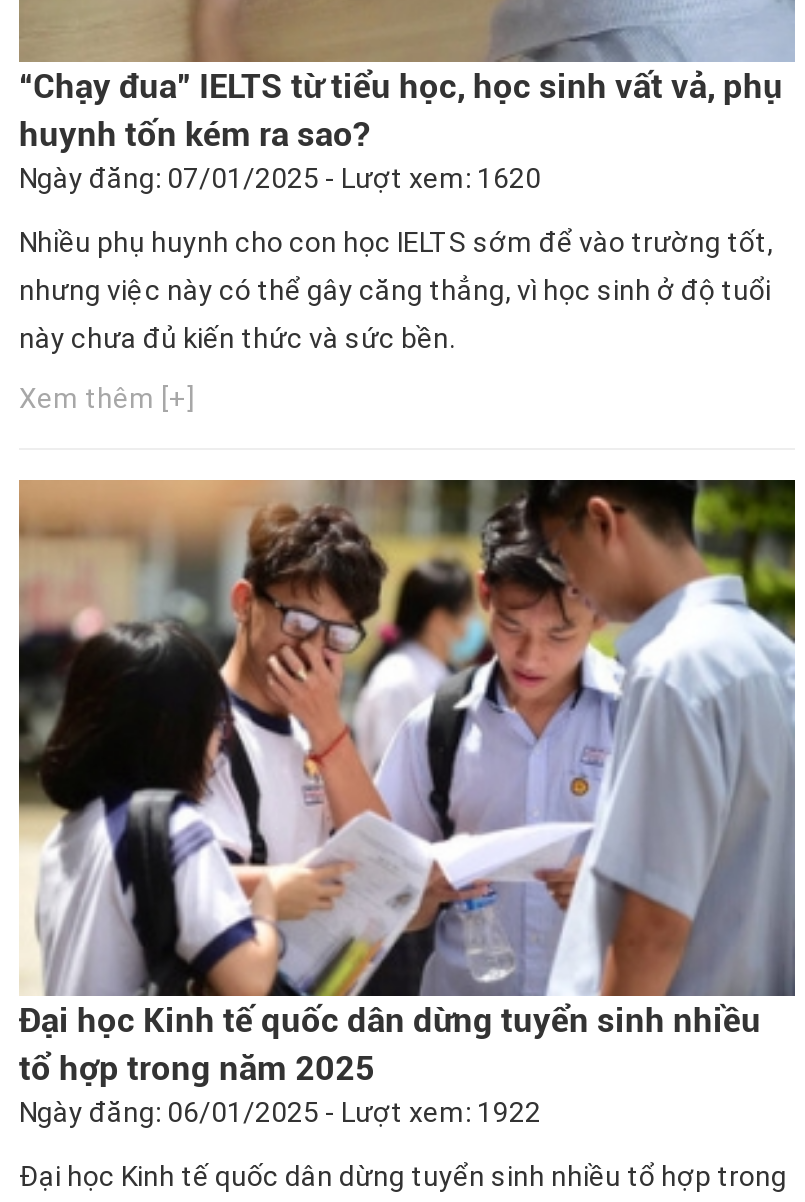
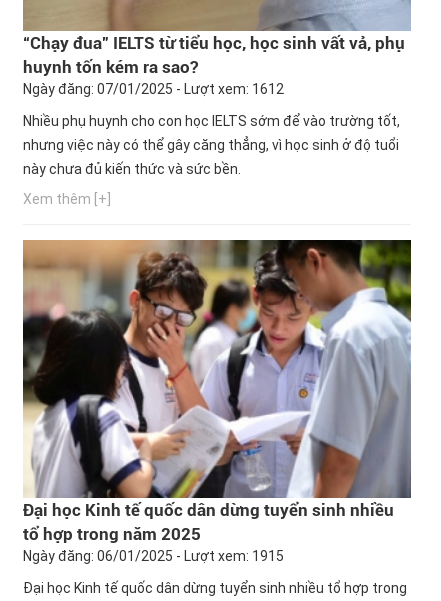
[19,162,541,194] Ngày đăng: 07/01/2025 - Lượt xem: 1620 -> [23,81,284,97] Ngày đăng: 07/01/2025 - Lượt xem: 1612
[19,1097,541,1129] Ngày đăng: 06/01/2025 - Lượt xem: 1922 -> [23,548,284,564] Ngày đăng: 06/01/2025 - Lượt xem: 1915

